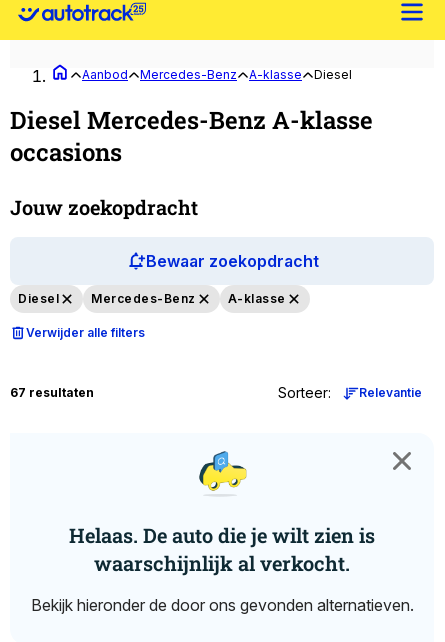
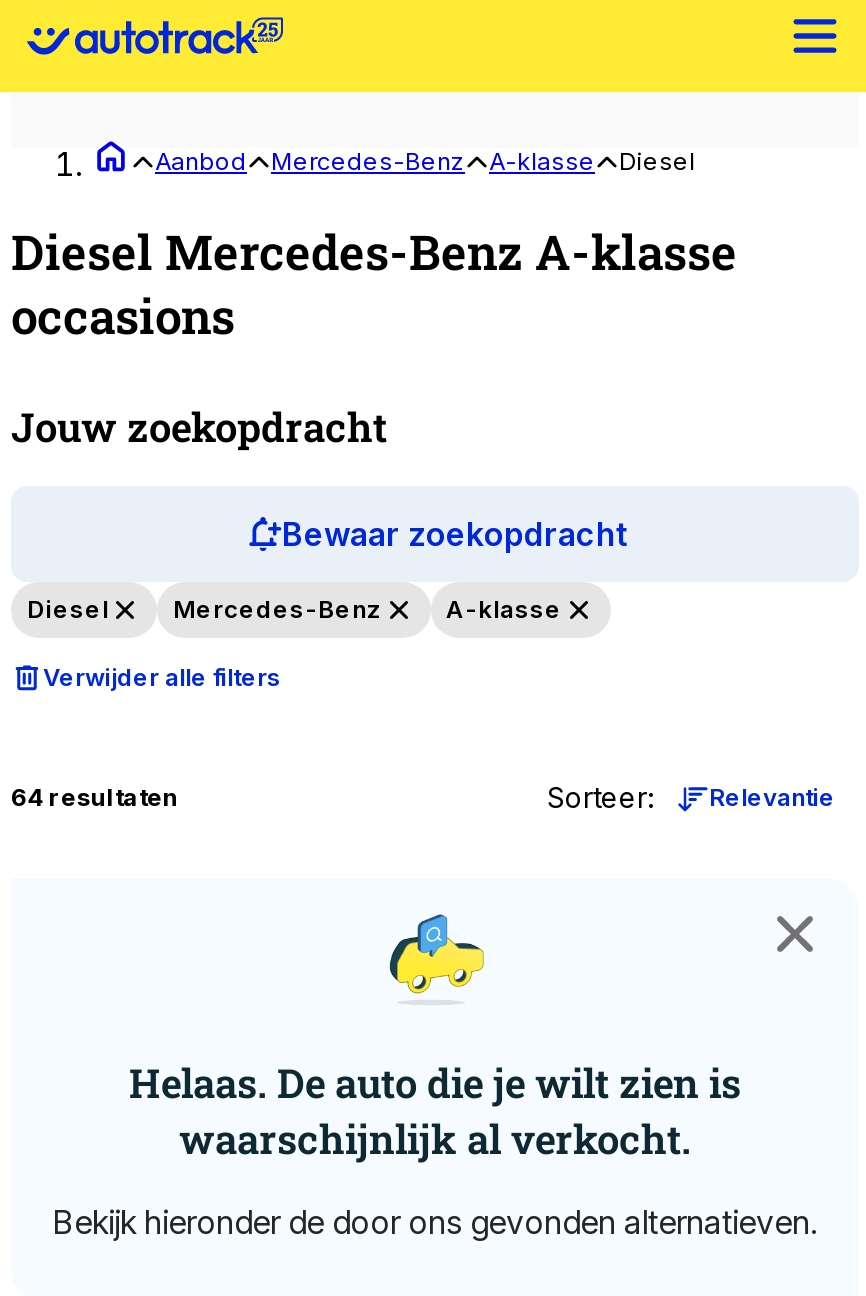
[10,385,94,400] 67 resultaten -> [11,782,179,812] 64 resultaten

